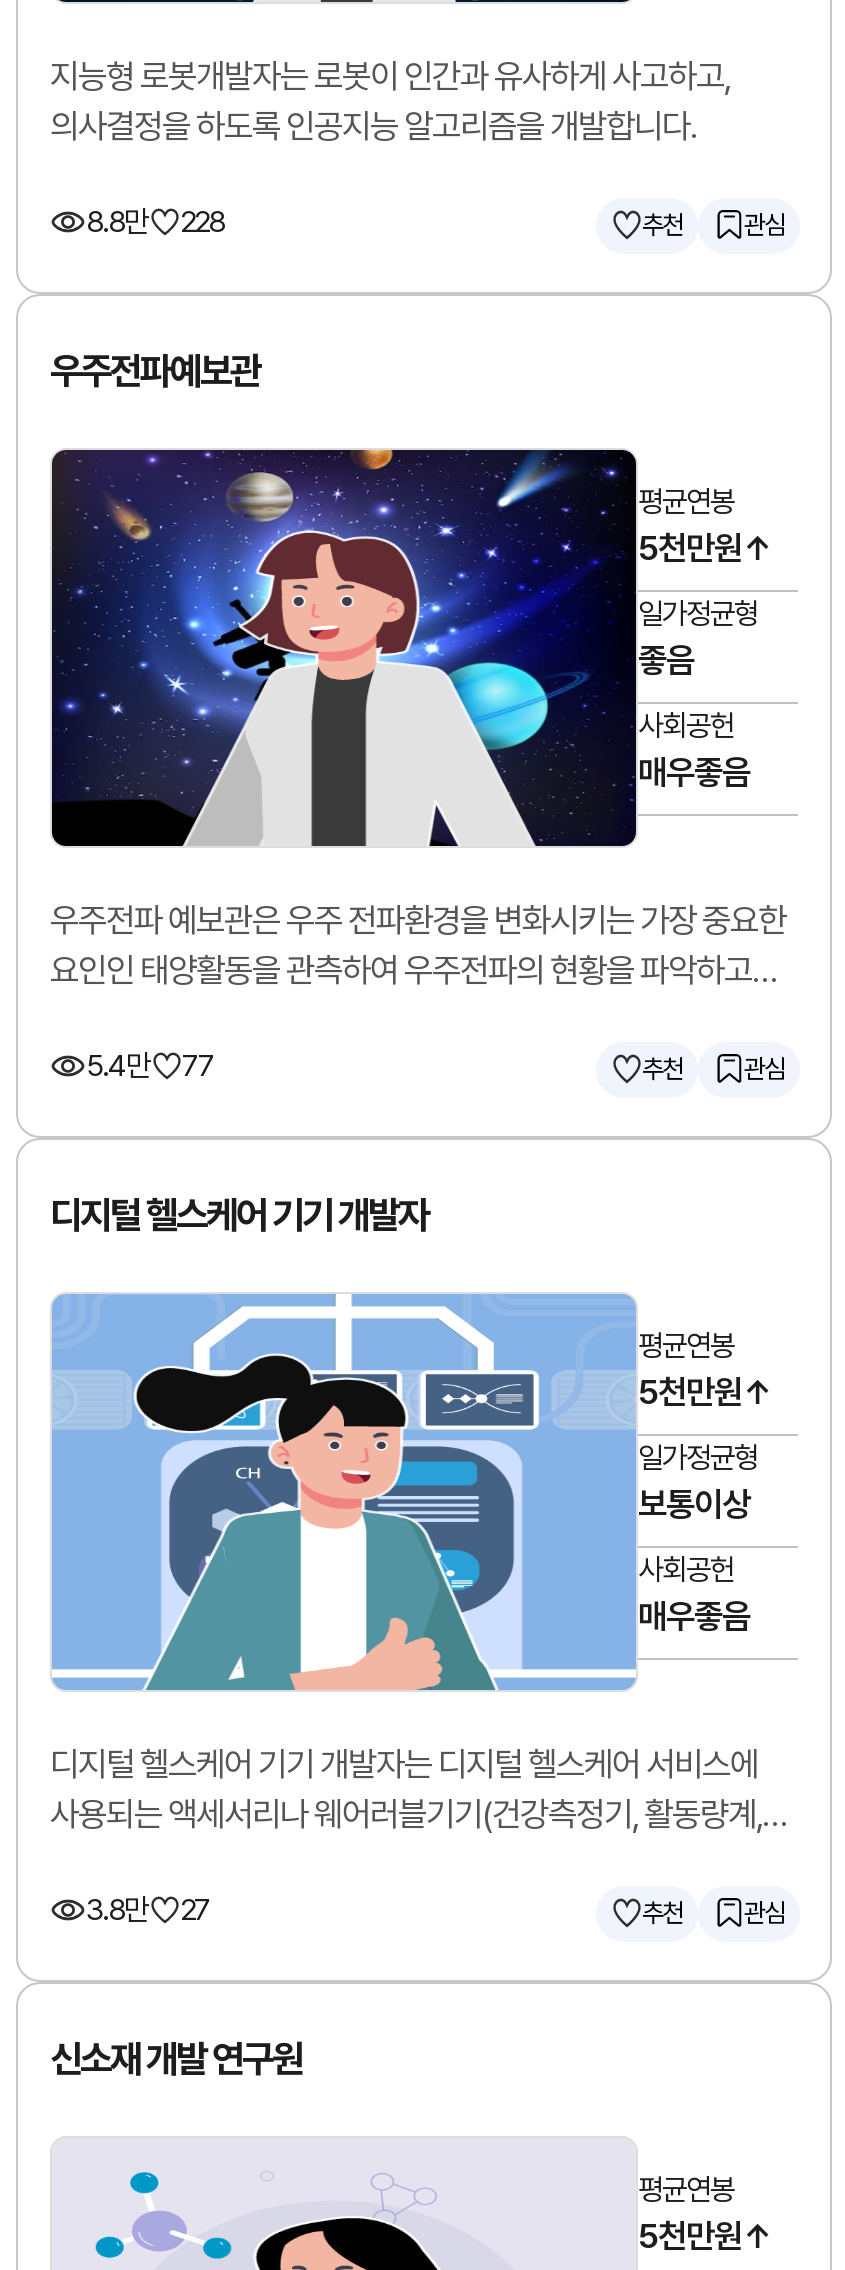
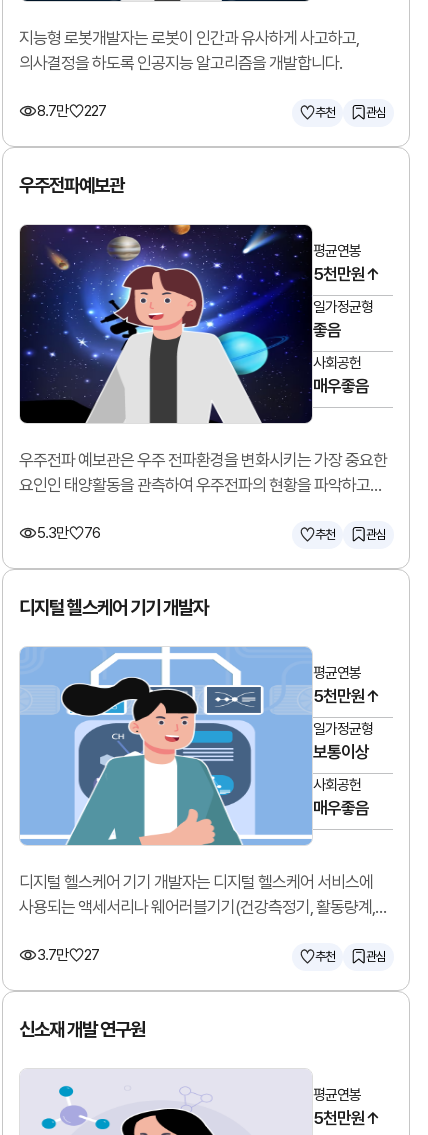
[86,204,224,240] 8.8만 | 228 -> [37,102,106,120] 8.7만 | 227
[86,1048,214,1084] 5.4만 | 77 -> [37,524,100,542] 5.3만 | 76
[86,1892,210,1928] 3.8만 27 -> [37,946,99,964] 3.7만 27

